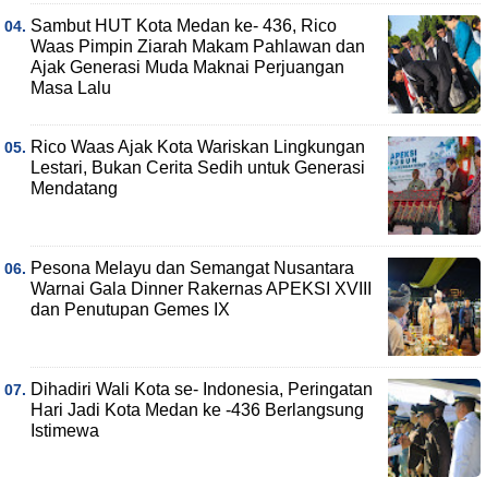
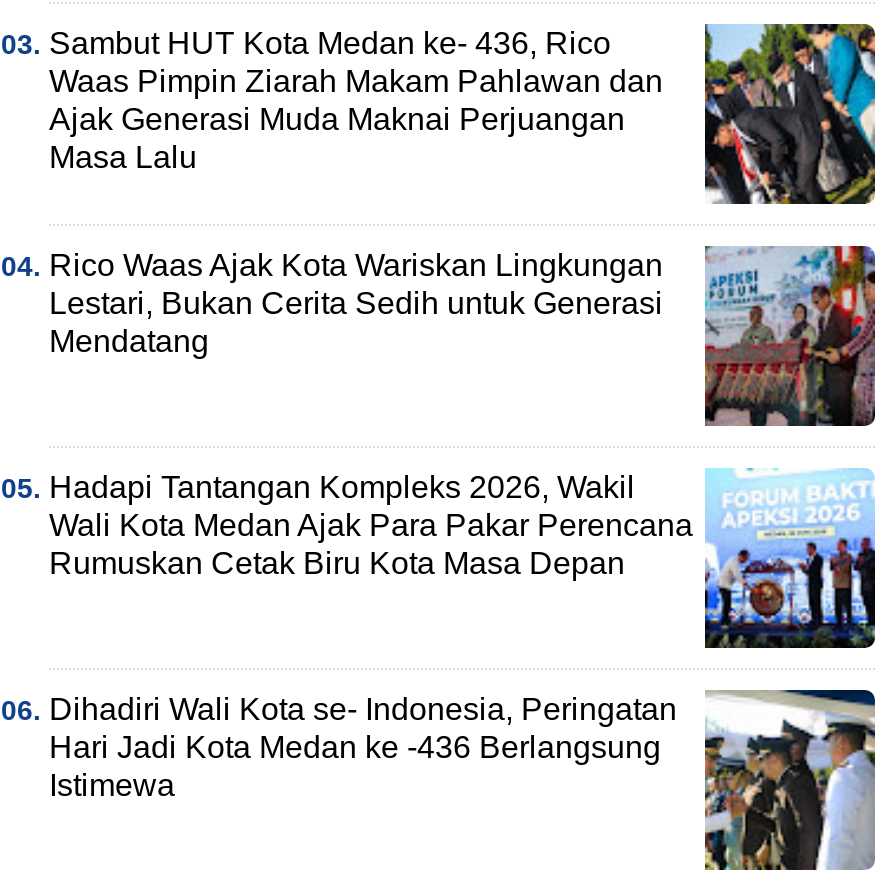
[31,257,482,357] [image] | Pesona Melayu dan Semangat Nusantara | Warnai Gala Dinner Rakernas APEKSI XVIII | dan Penutupan Gemes IX -> [49,468,877,650] [image] | Hadapi Tantangan Kompleks 2026, Wakil | Wali Kota Medan Ajak Para Pakar Perencana | Rumuskan Cetak Biru Kota Masa Depan

